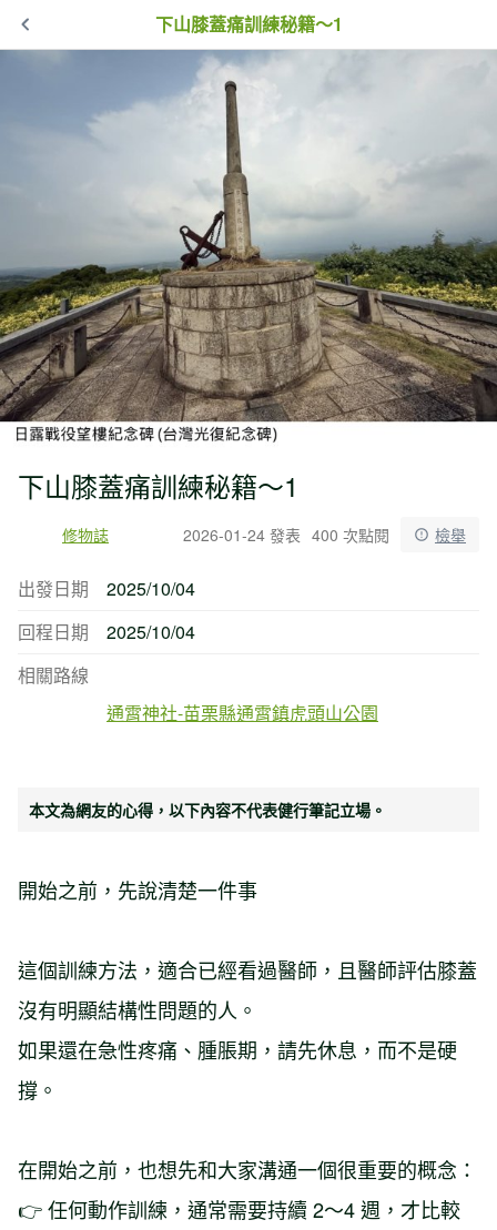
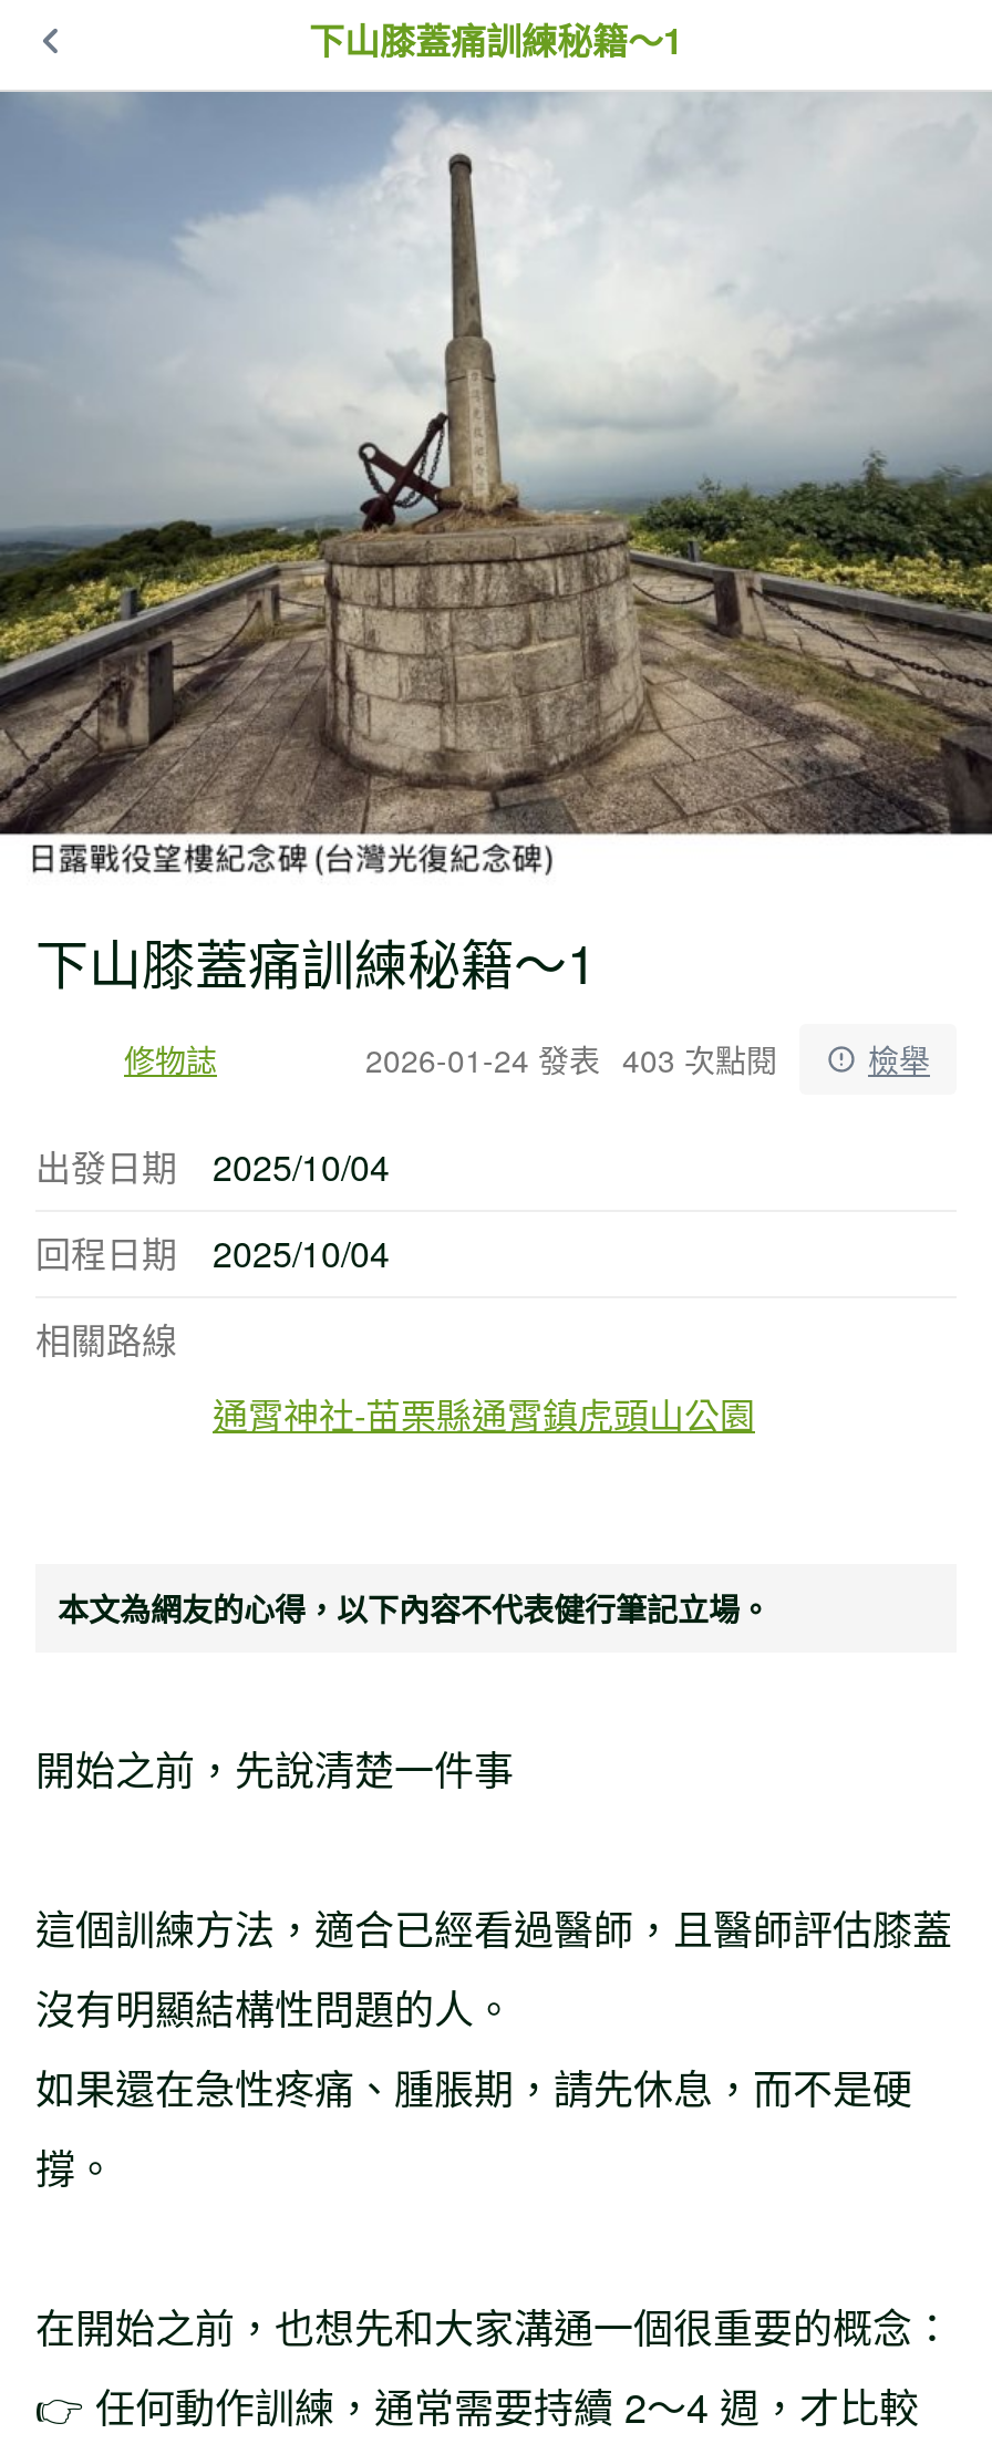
[183,524,389,546] 2026-01-24 發表 400 次點閱 -> [365,1037,777,1082] 2026-01-24 發表 403 次點閱

